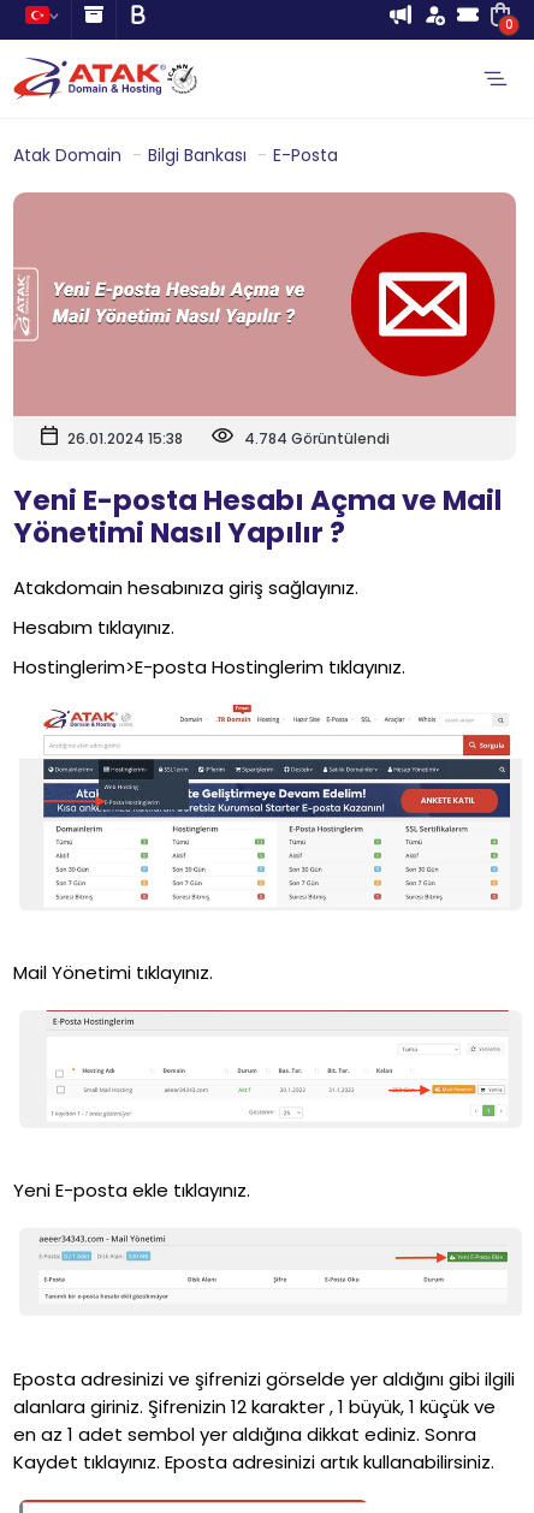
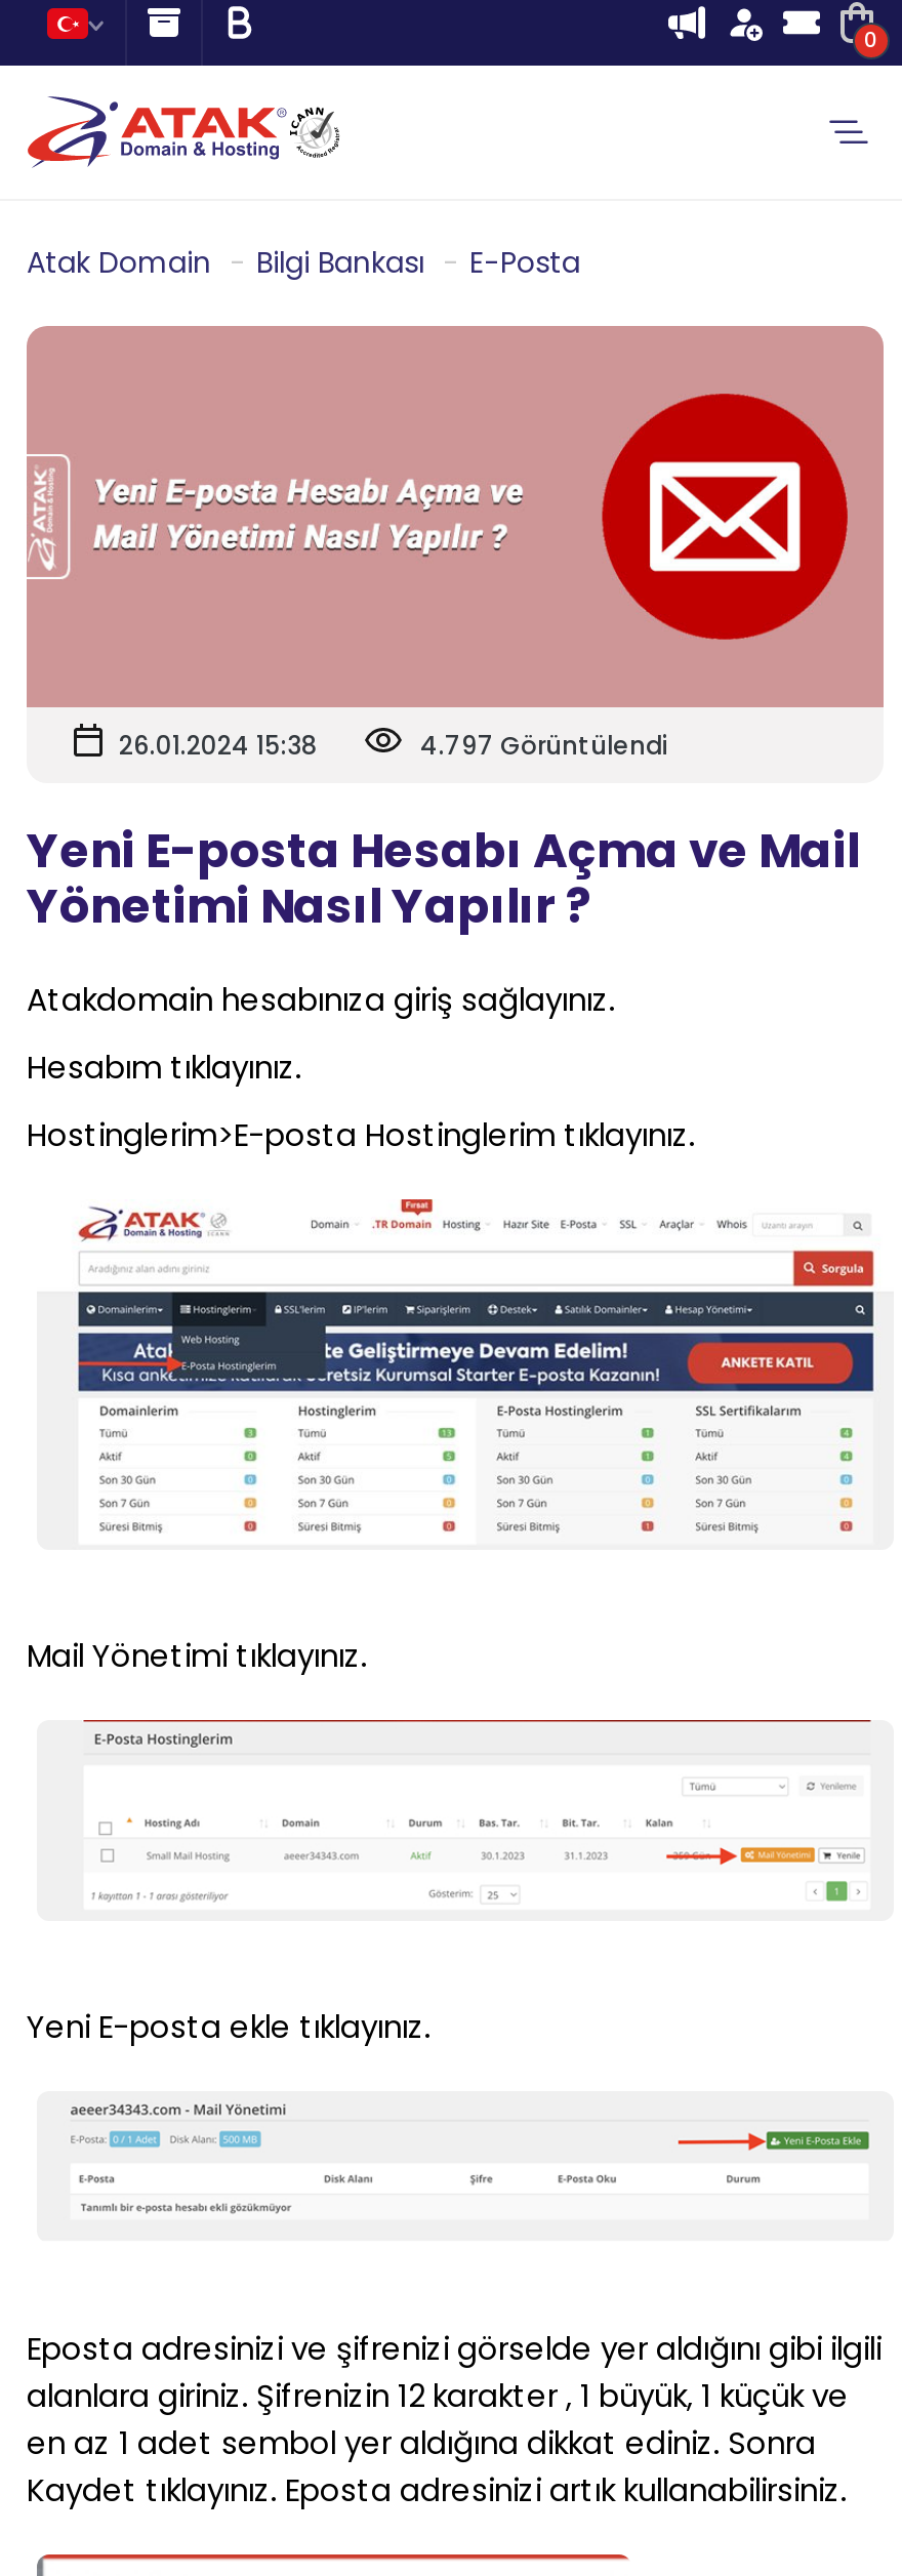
[241,428,390,448] 4.784 Görüntülendi -> [414,727,668,762] 4.797 Görüntülendi

